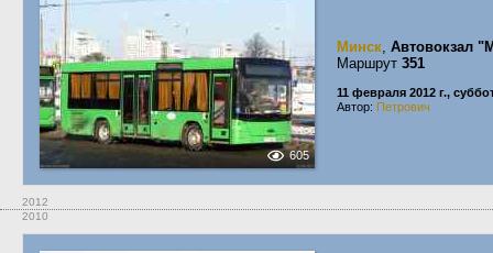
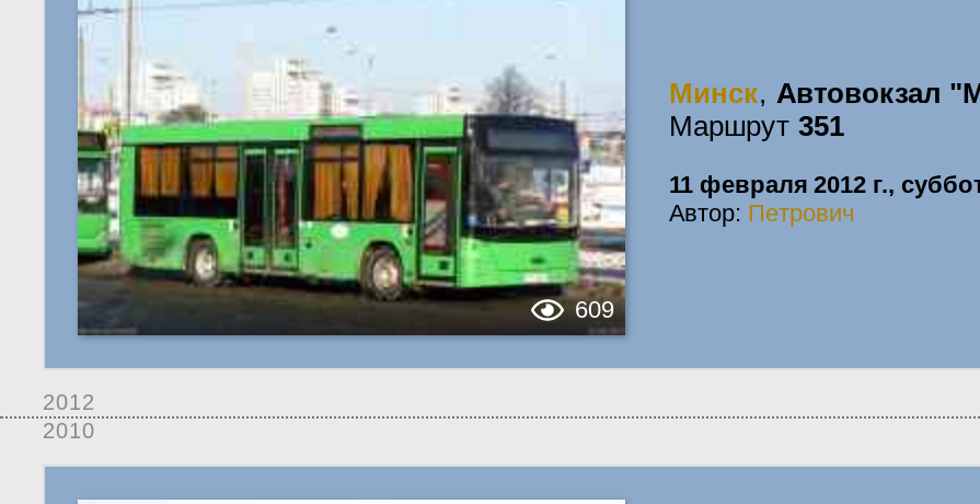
[289,148,309,162] 605 -> [575,296,614,322] 609

